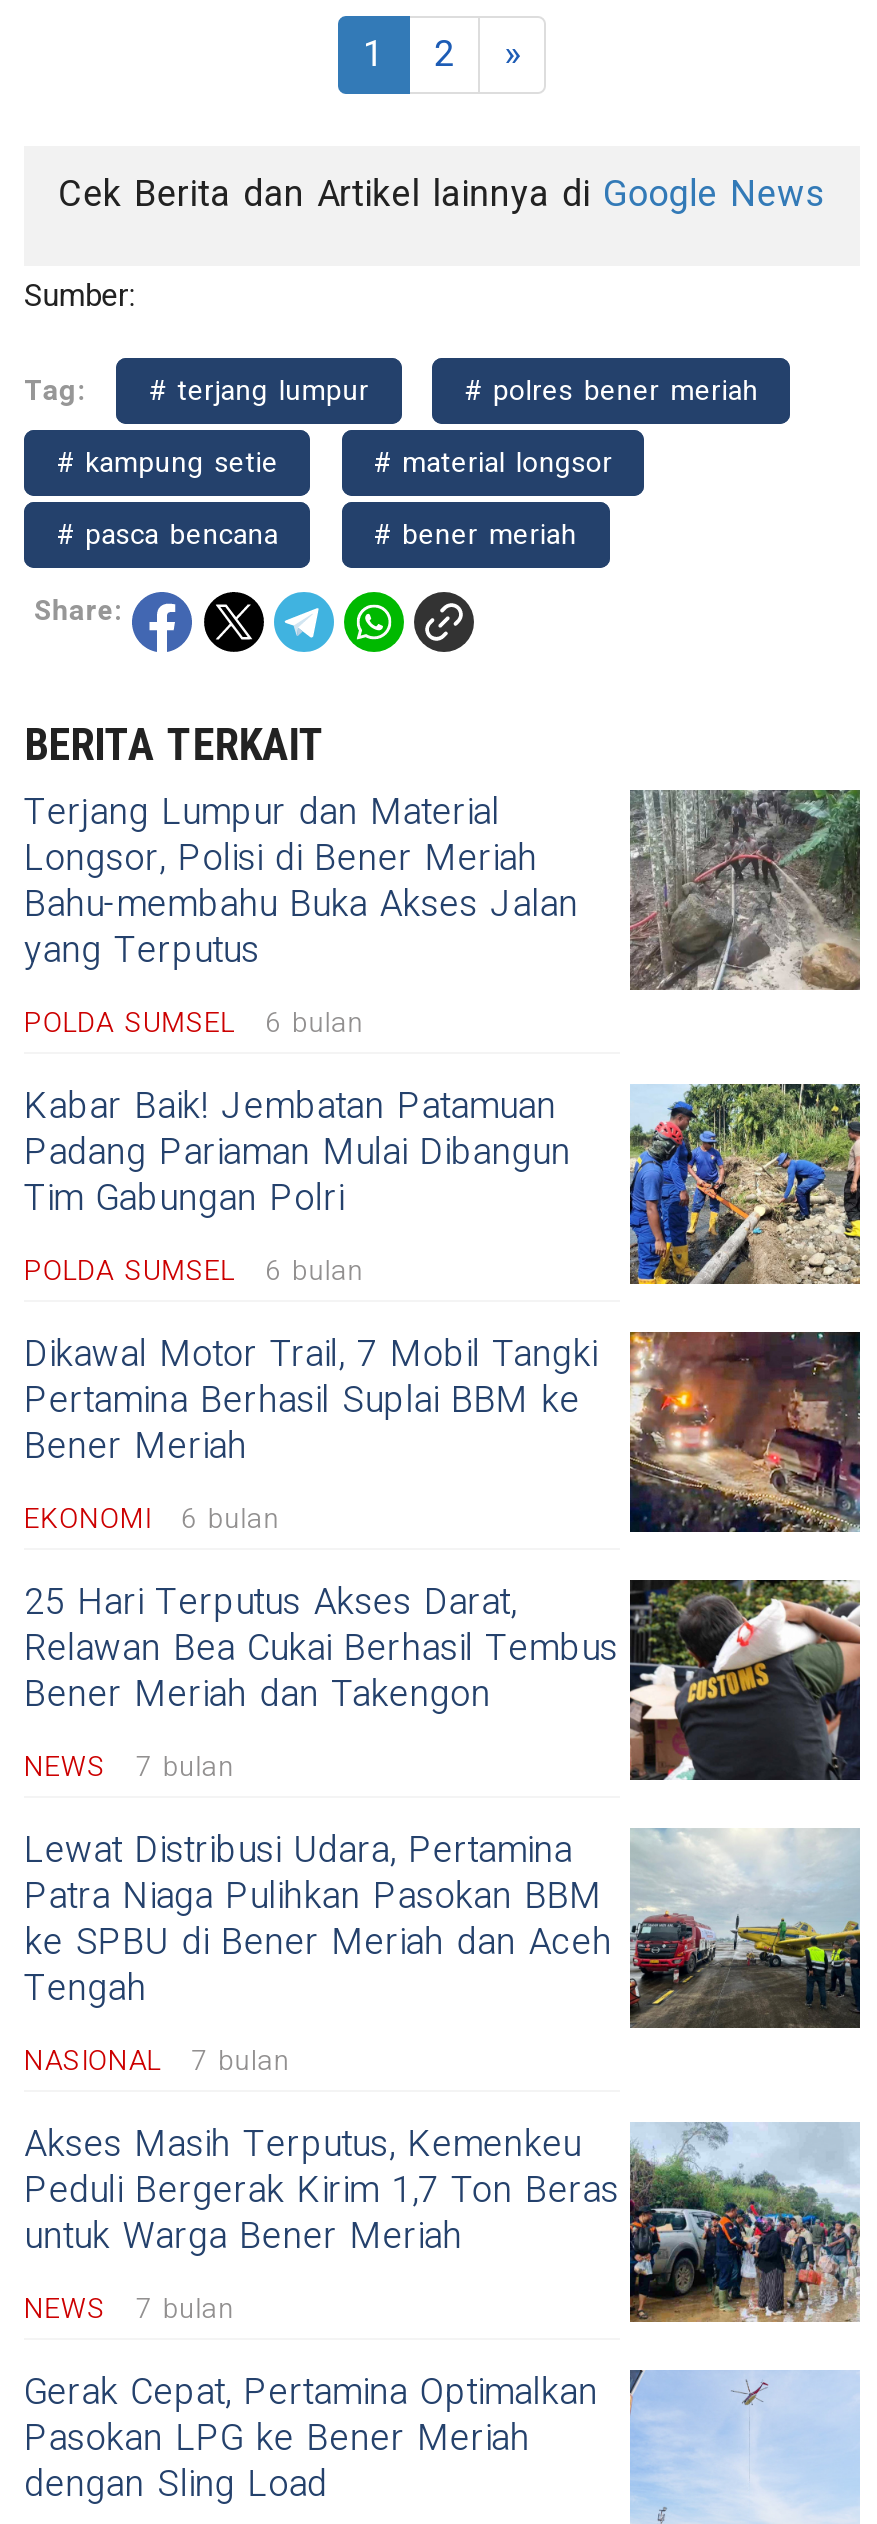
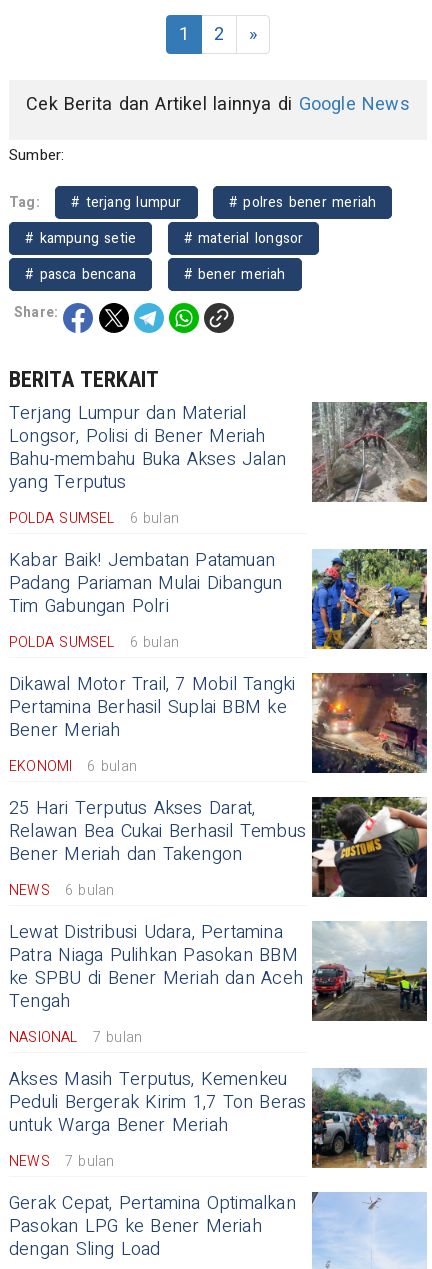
[24,1745,235,1787] NEWS 7 bulan -> [9,880,114,901] NEWS 6 bulan

